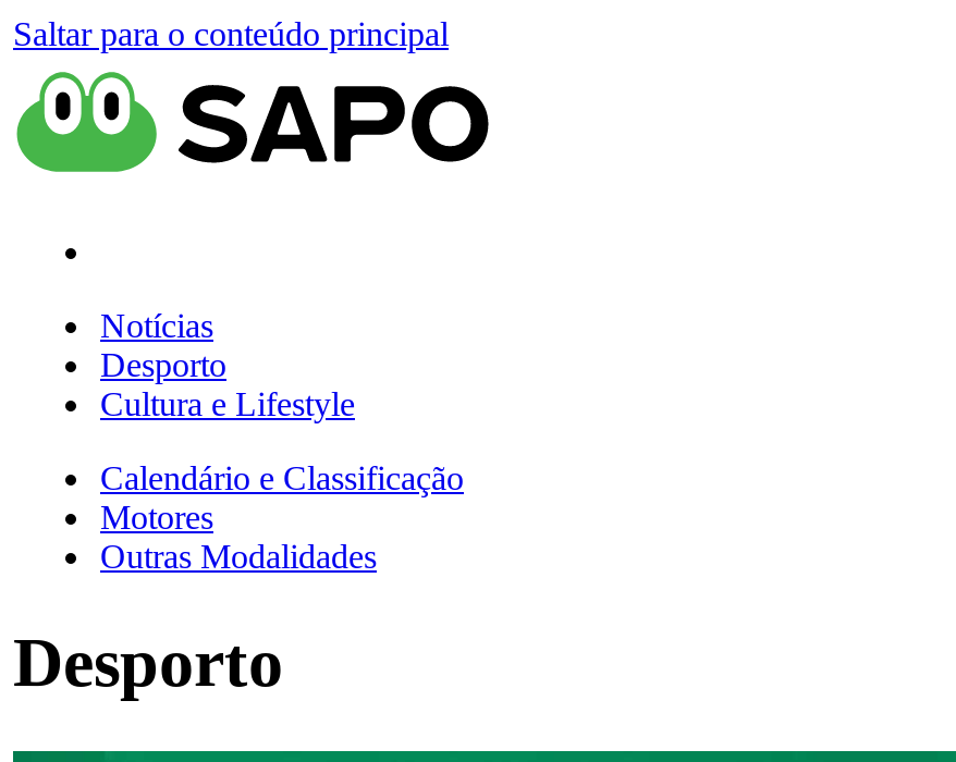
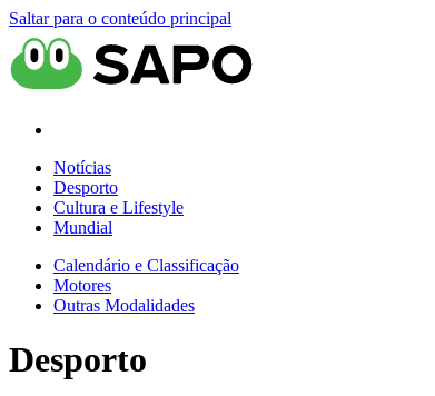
none -> [53,218,112,237] Mundial

